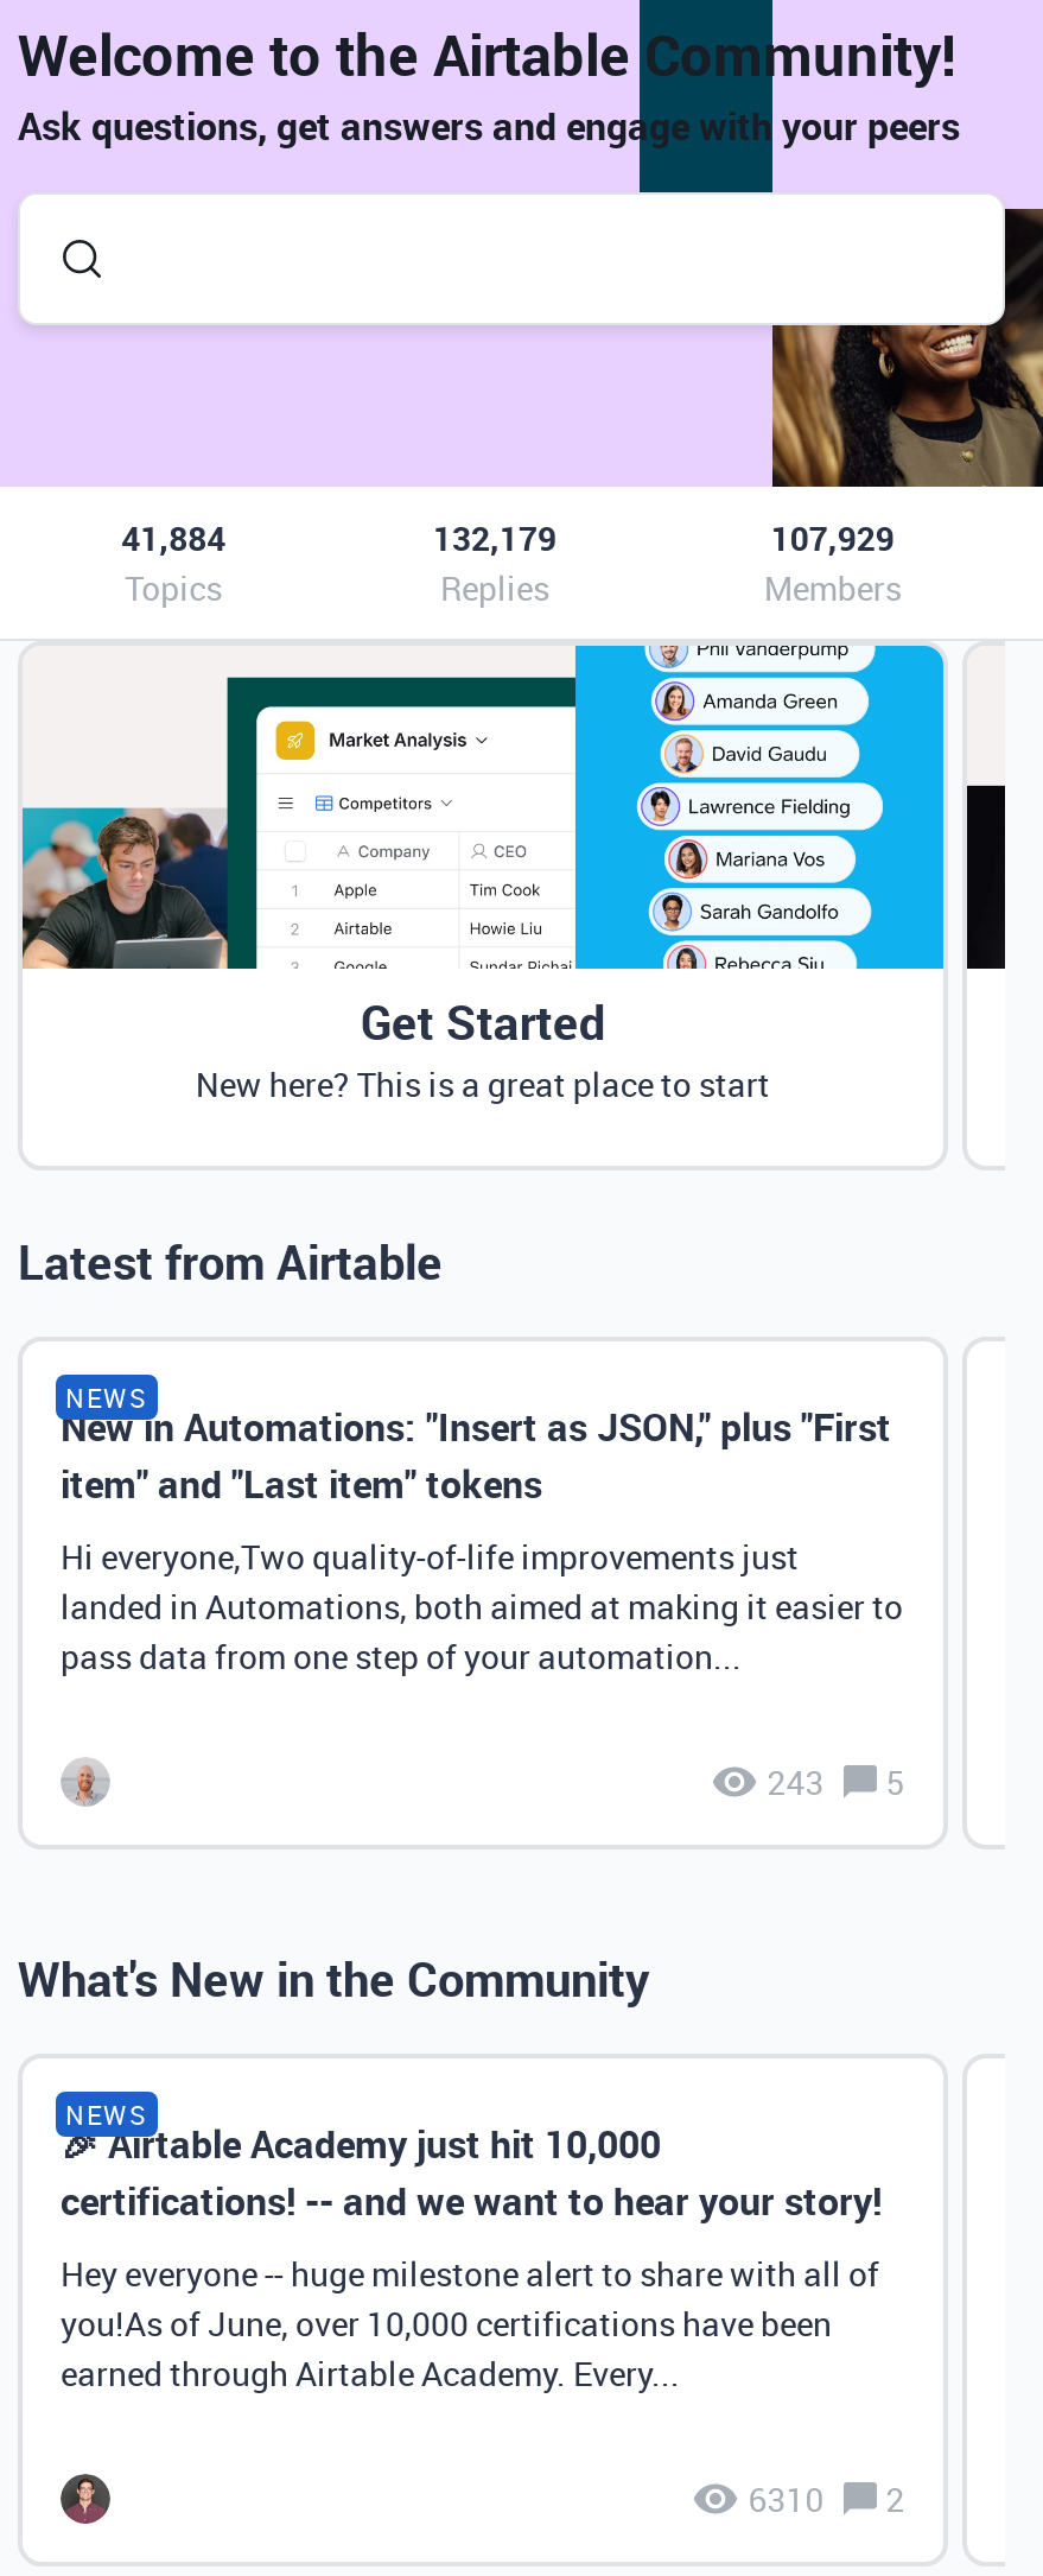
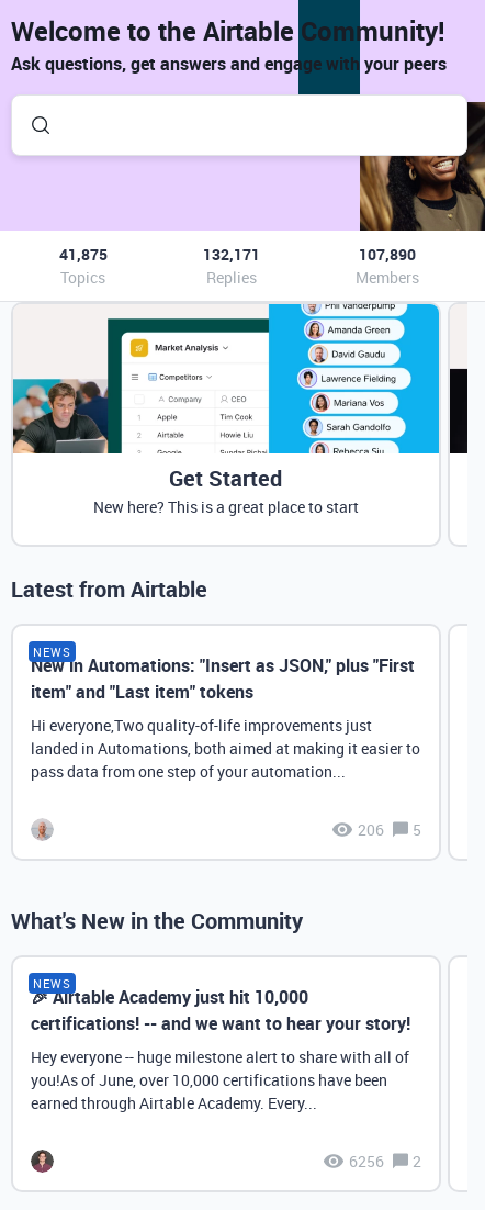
[122,515,226,560] 41,884 -> [59,244,107,265] 41,875
[433,515,557,560] 132,179 -> [203,244,260,265] 132,171
[771,515,894,560] 107,929 -> [359,244,416,265] 107,890
[767,1759,905,1804] 243 5 -> [357,819,421,840] 206 5
[748,2476,905,2521] 6310 2 -> [349,1151,421,1172] 6256 2

